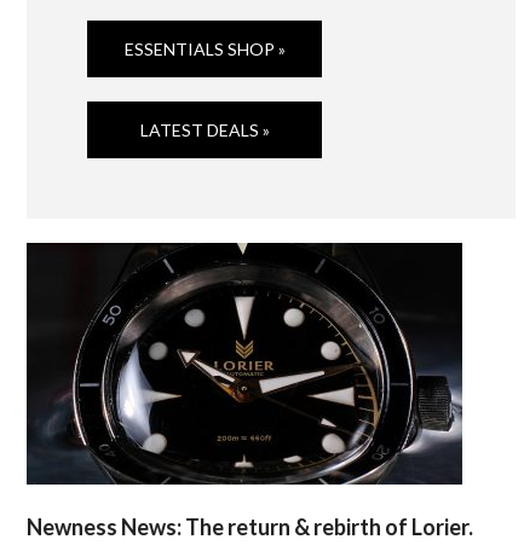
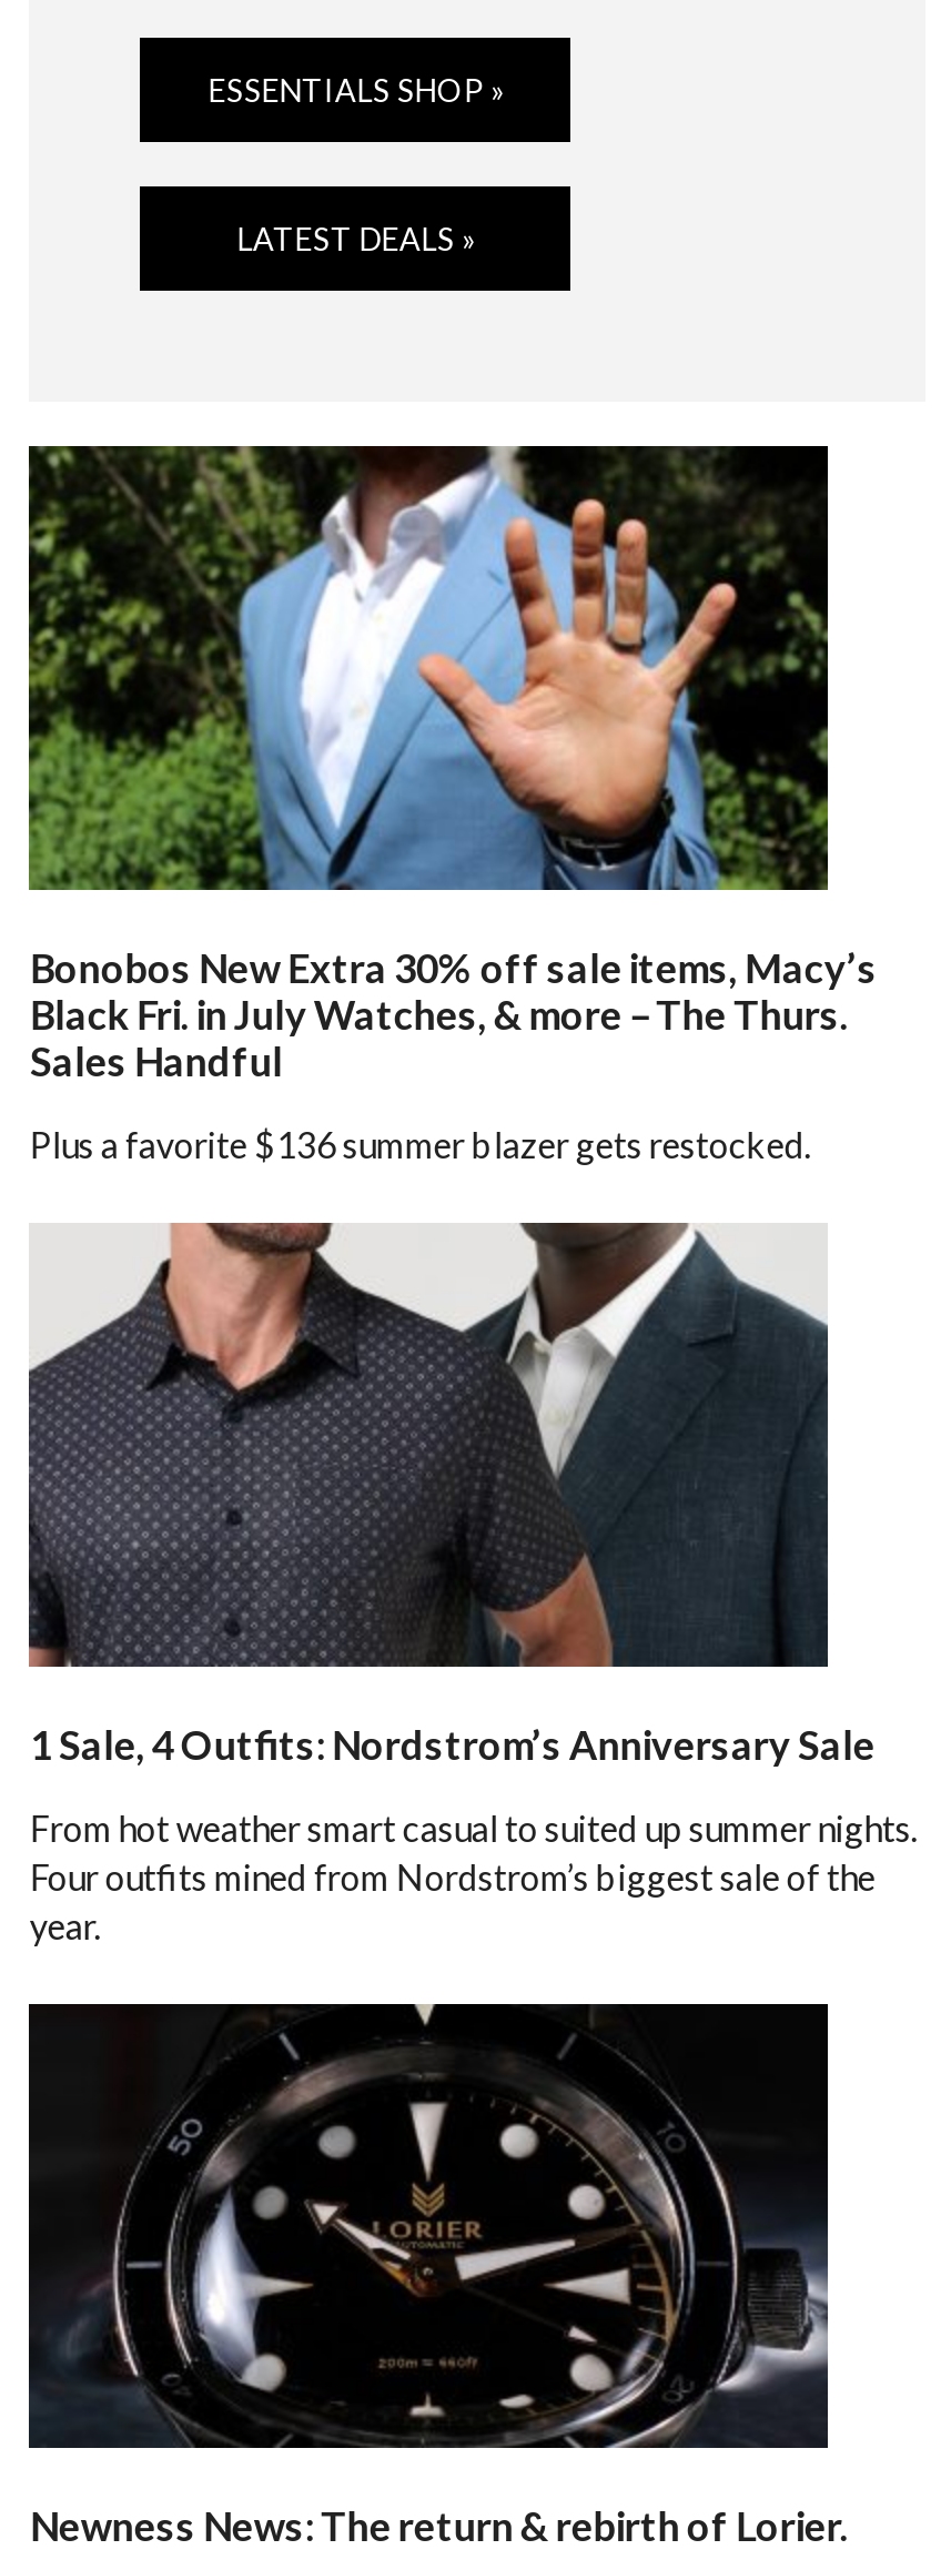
none -> [27,444,878,1165] [image] | Bonobos New Extra 30% off sale items, Macy’s | Black Fri. in July Watches, & more – The Thurs. | Sales Handful | Plus a favorite $136 summer blazer gets restocked.
none -> [27,1221,917,1946] [image] | 1 Sale, 4 Outfits: Nordstrom’s Anniversary Sale | From hot weather smart casual to suited up summer nights. | Four outfits mined from Nordstrom’s biggest sale of the | year.

